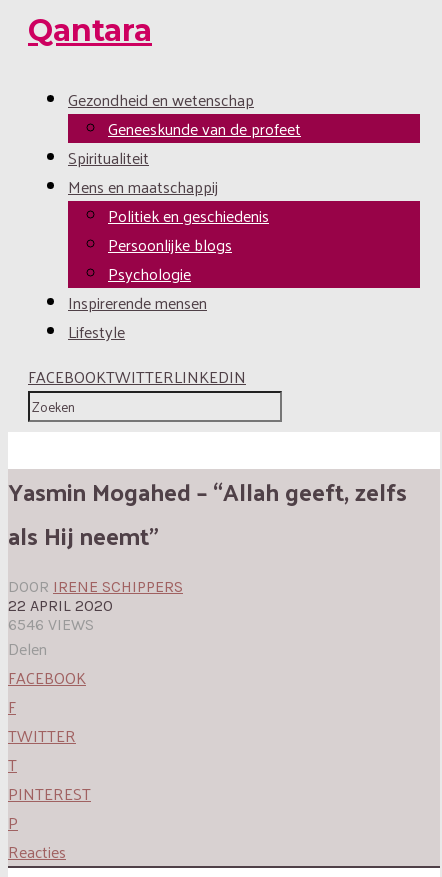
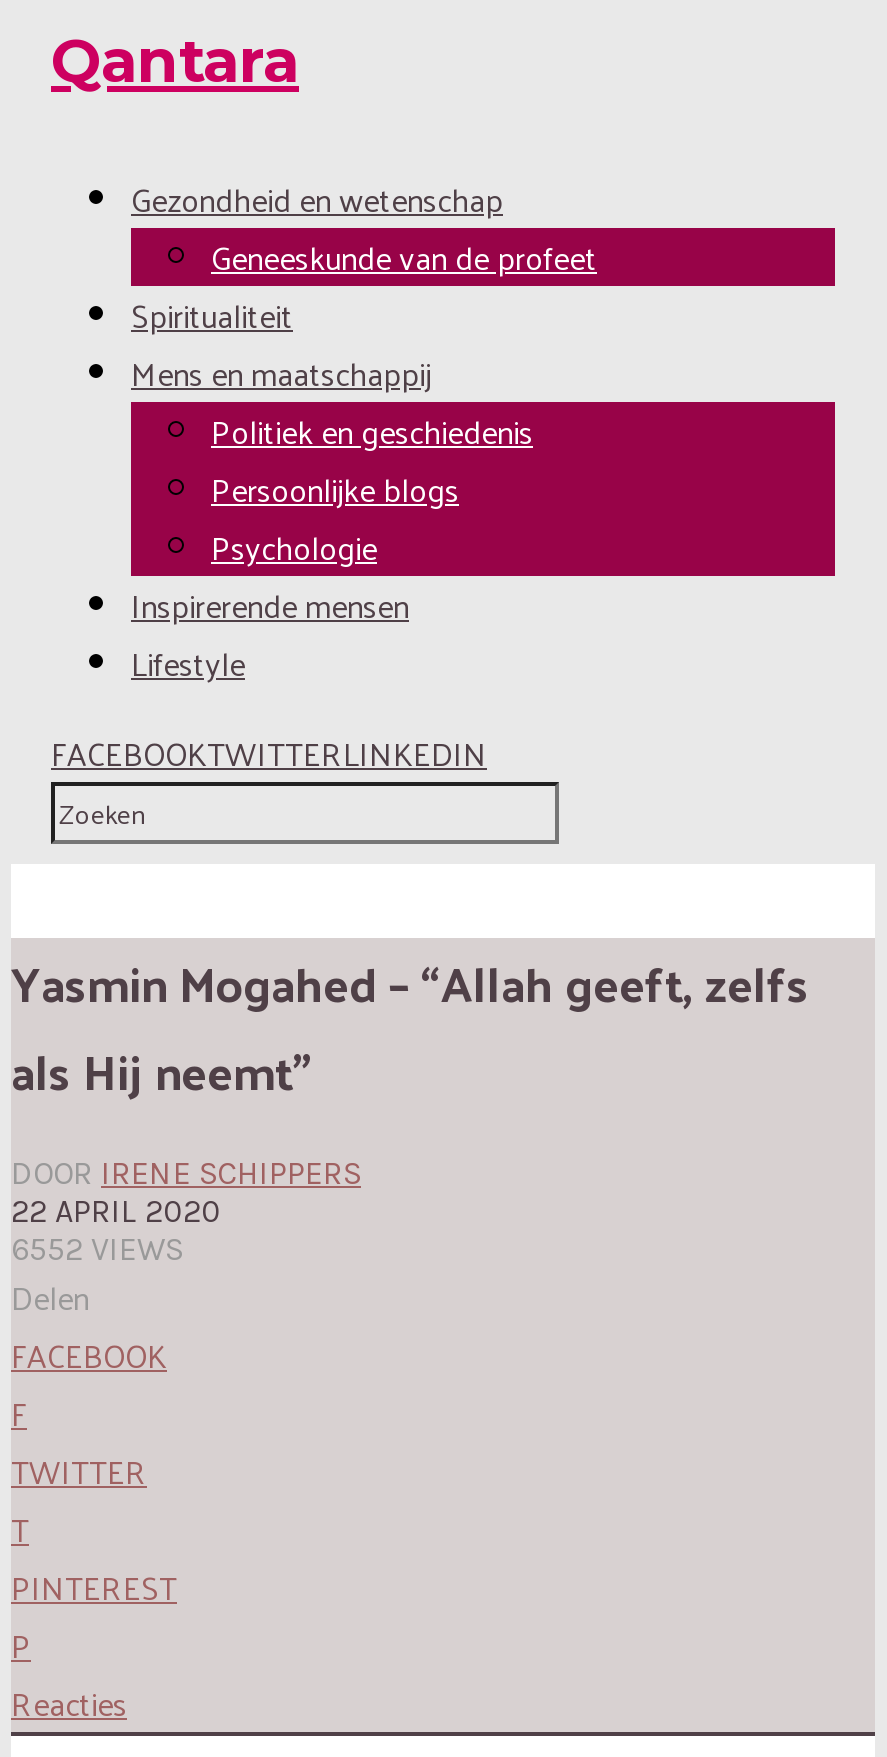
[8,615,94,634] 6546 VIEWS -> [11,1231,183,1269] 6552 VIEWS

